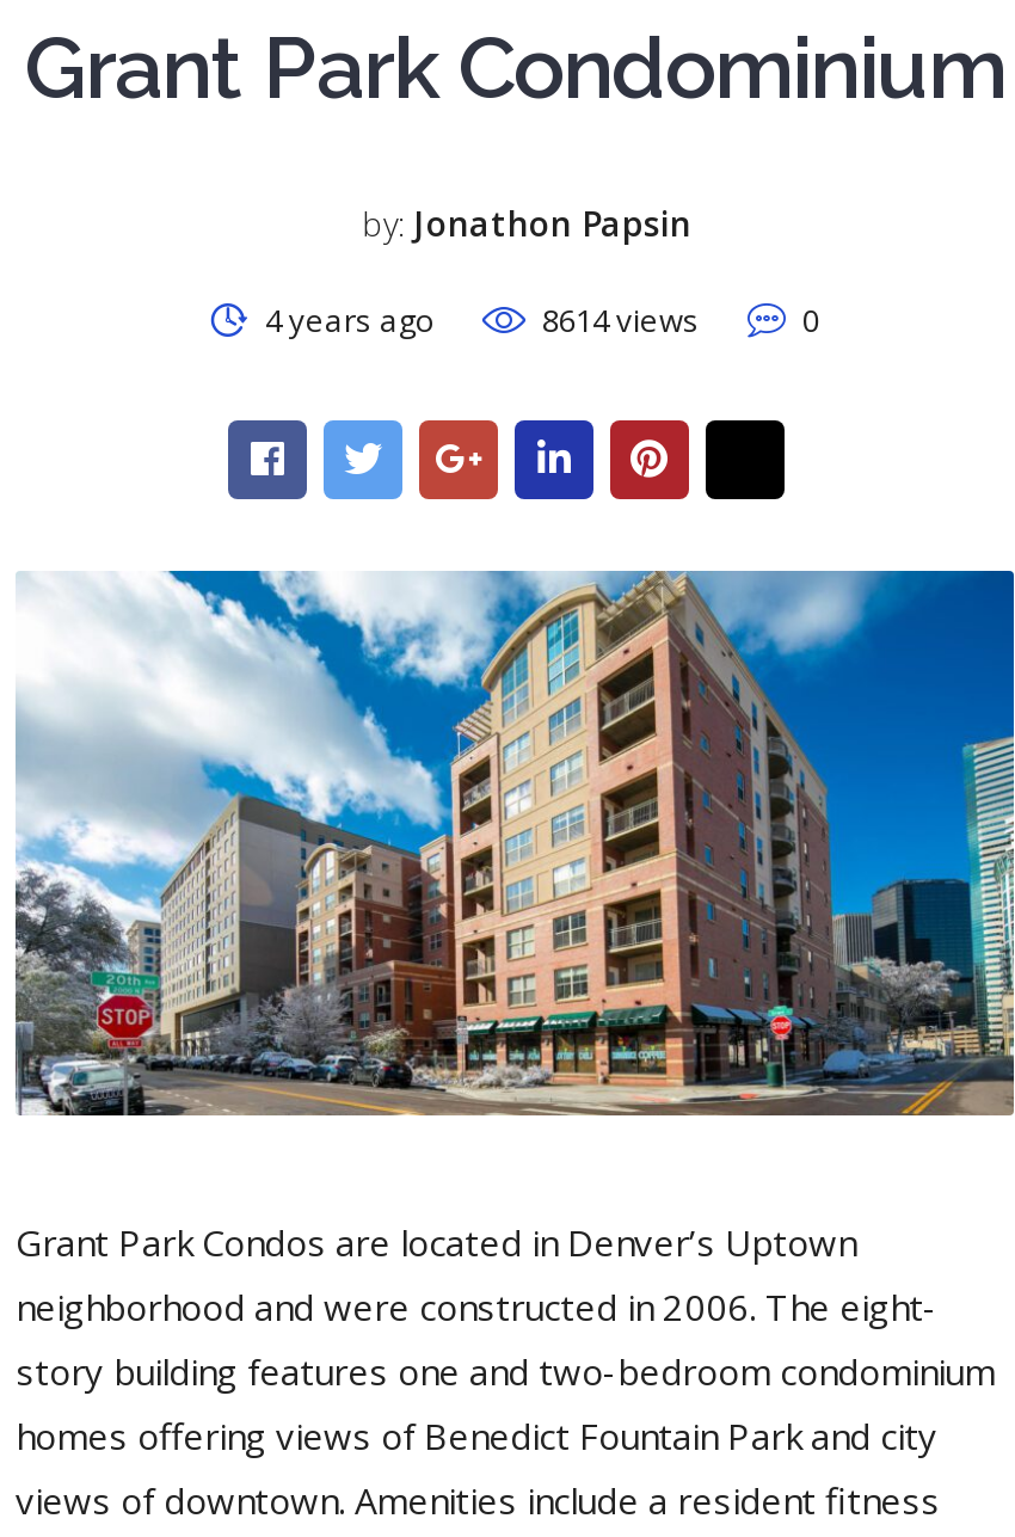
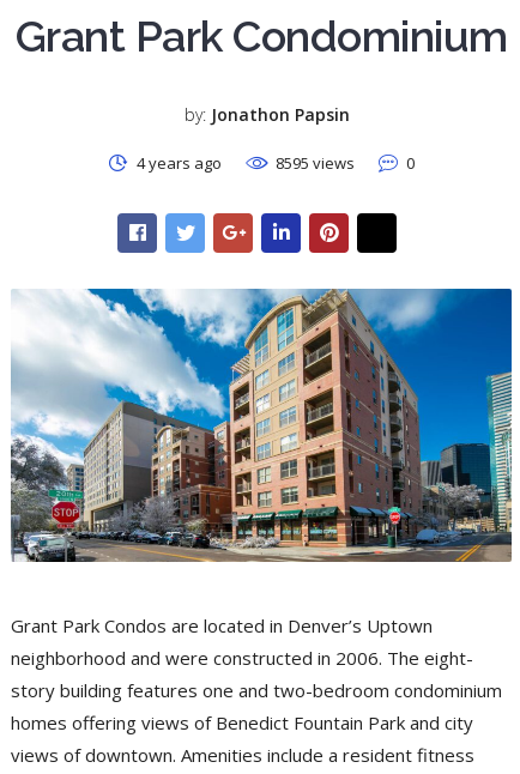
[535,299,700,342] 8614 views -> [271,152,354,174] 8595 views

